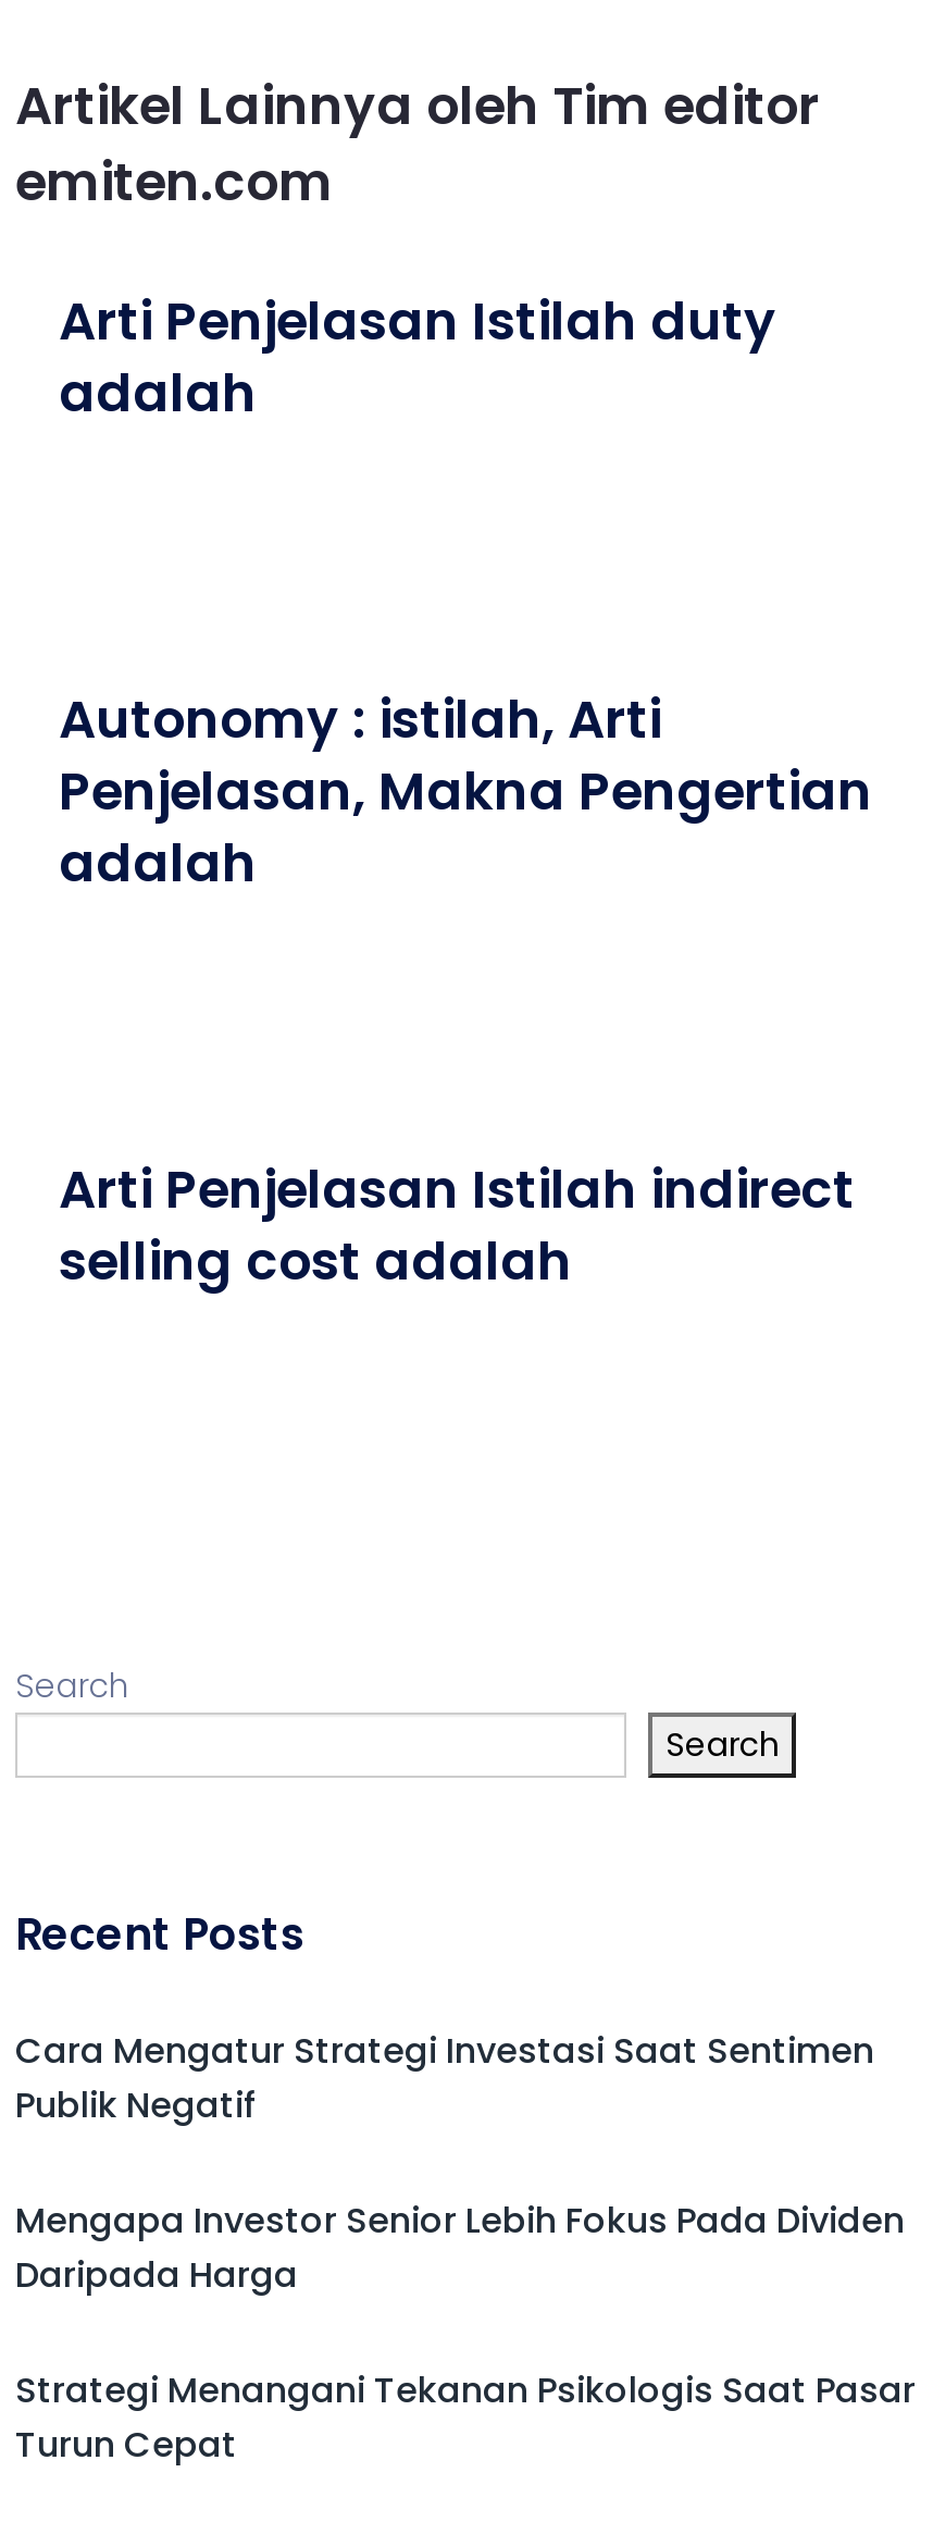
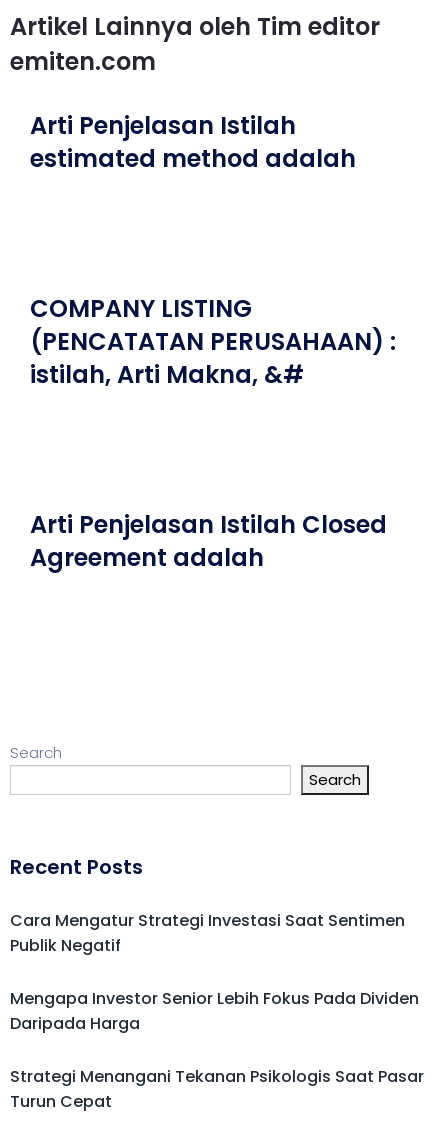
[59,285,776,429] Arti Penjelasan Istilah duty | adalah -> [30,109,356,175] Arti Penjelasan Istilah | estimated method adalah
[59,683,872,899] Autonomy : istilah, Arti | Penjelasan, Makna Pengertian | adalah -> [30,292,396,391] COMPANY LISTING | (PENCATATAN PERUSAHAAN) : | istilah, Arti Makna, &#
[59,1153,855,1297] Arti Penjelasan Istilah indirect | selling cost adalah -> [30,508,387,574] Arti Penjelasan Istilah Closed | Agreement adalah

